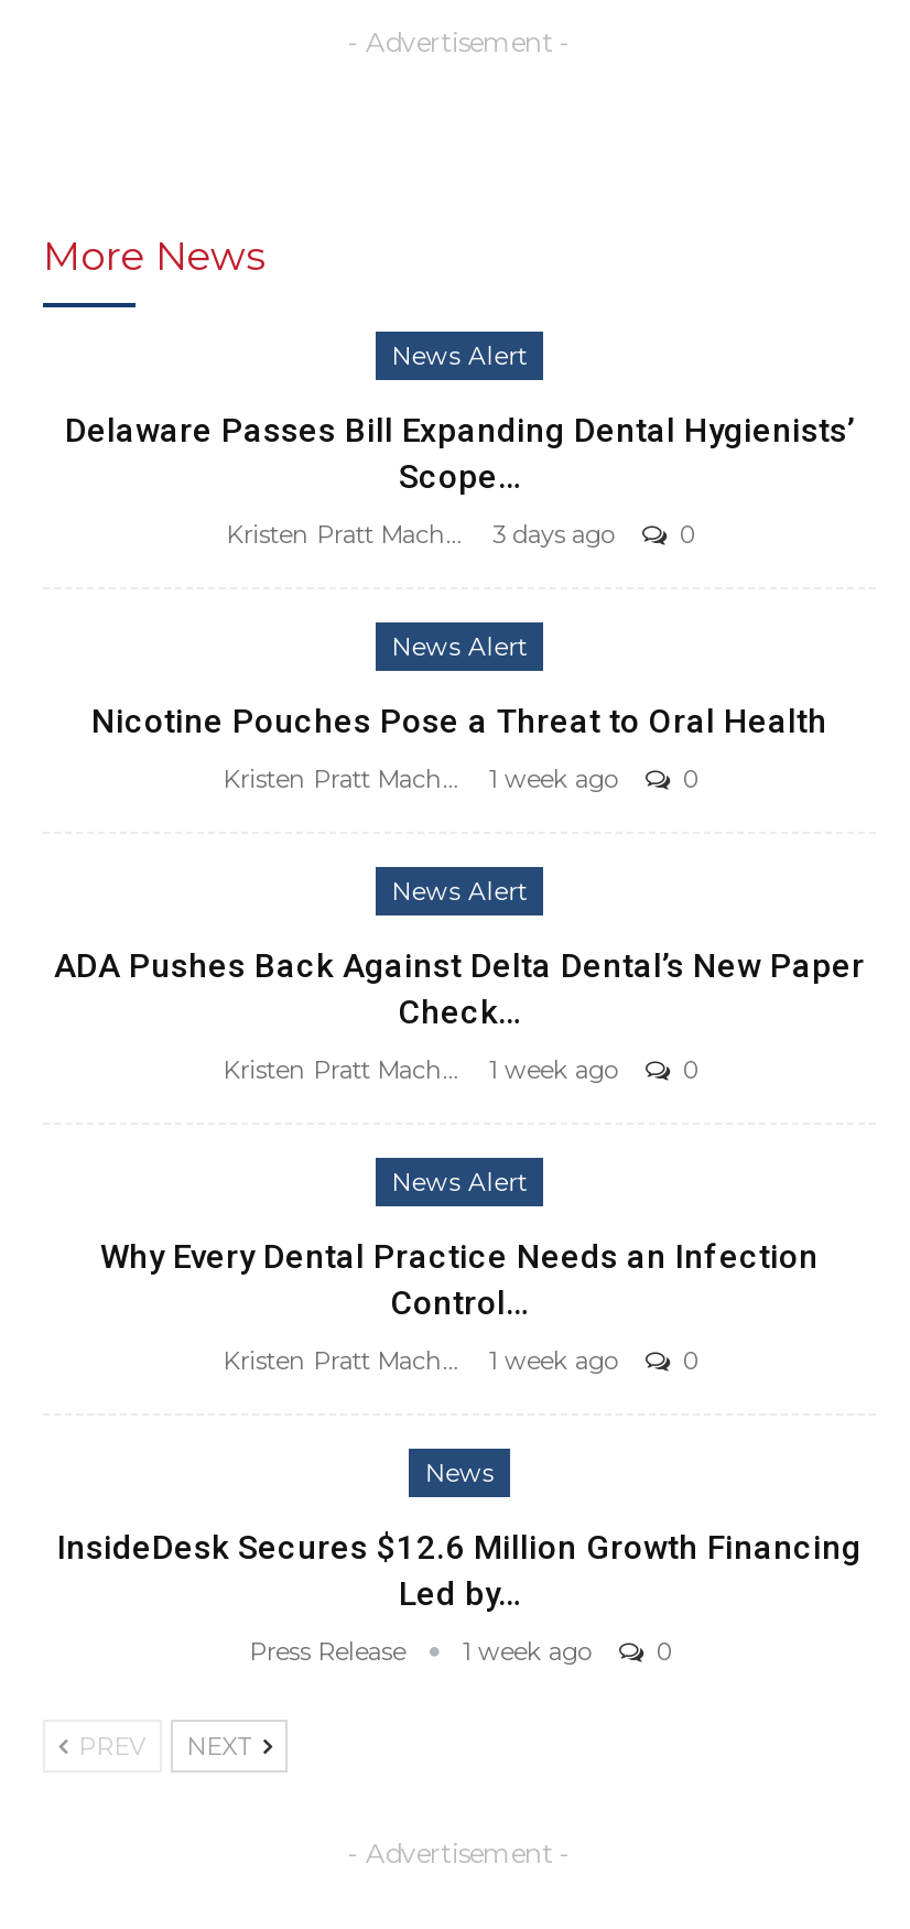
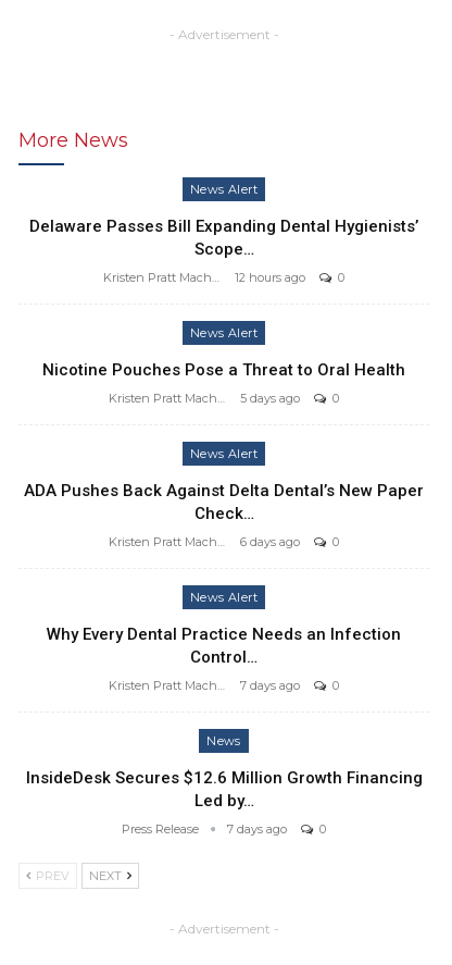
[492,518,614,549] 3 days ago -> [235,270,305,285] 12 hours ago
[489,763,617,794] 1 week ago -> [240,390,300,406] 5 days ago
[489,1054,617,1085] 1 week ago -> [240,534,300,549] 6 days ago
[489,1345,617,1376] 1 week ago -> [240,678,300,693] 7 days ago
[463,1636,591,1666] 1 week ago -> [227,821,287,836] 7 days ago

